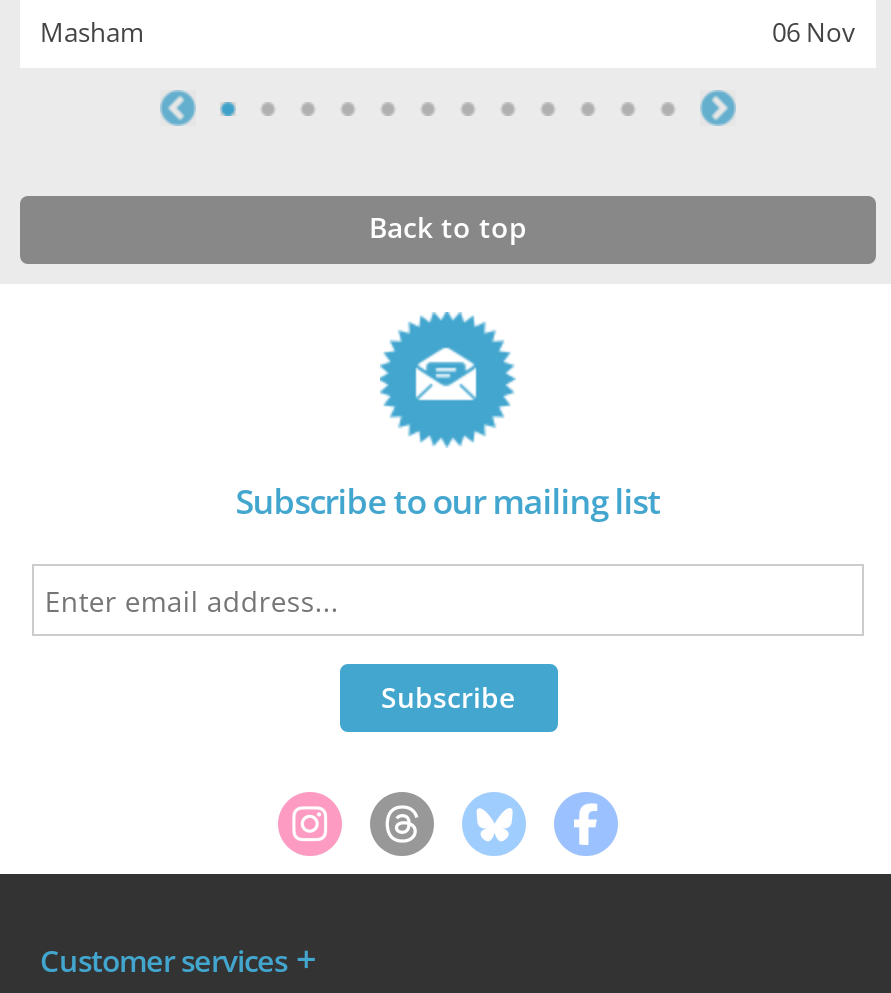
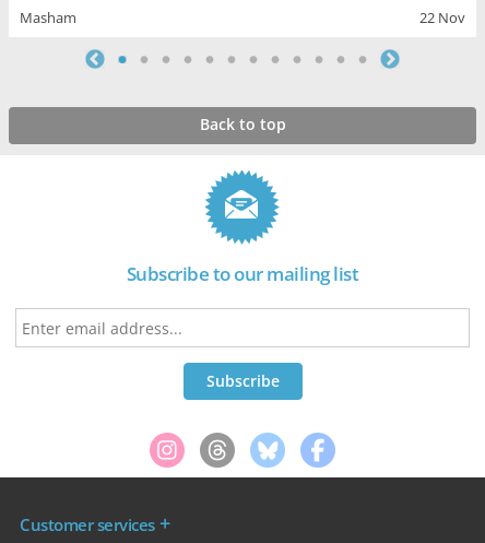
[772,15,856,51] 06 Nov -> [419,8,465,28] 22 Nov

